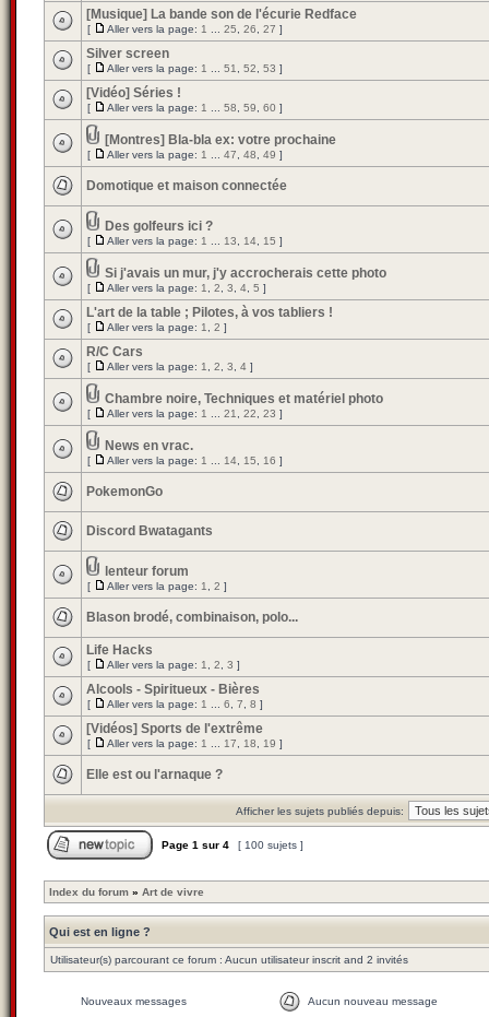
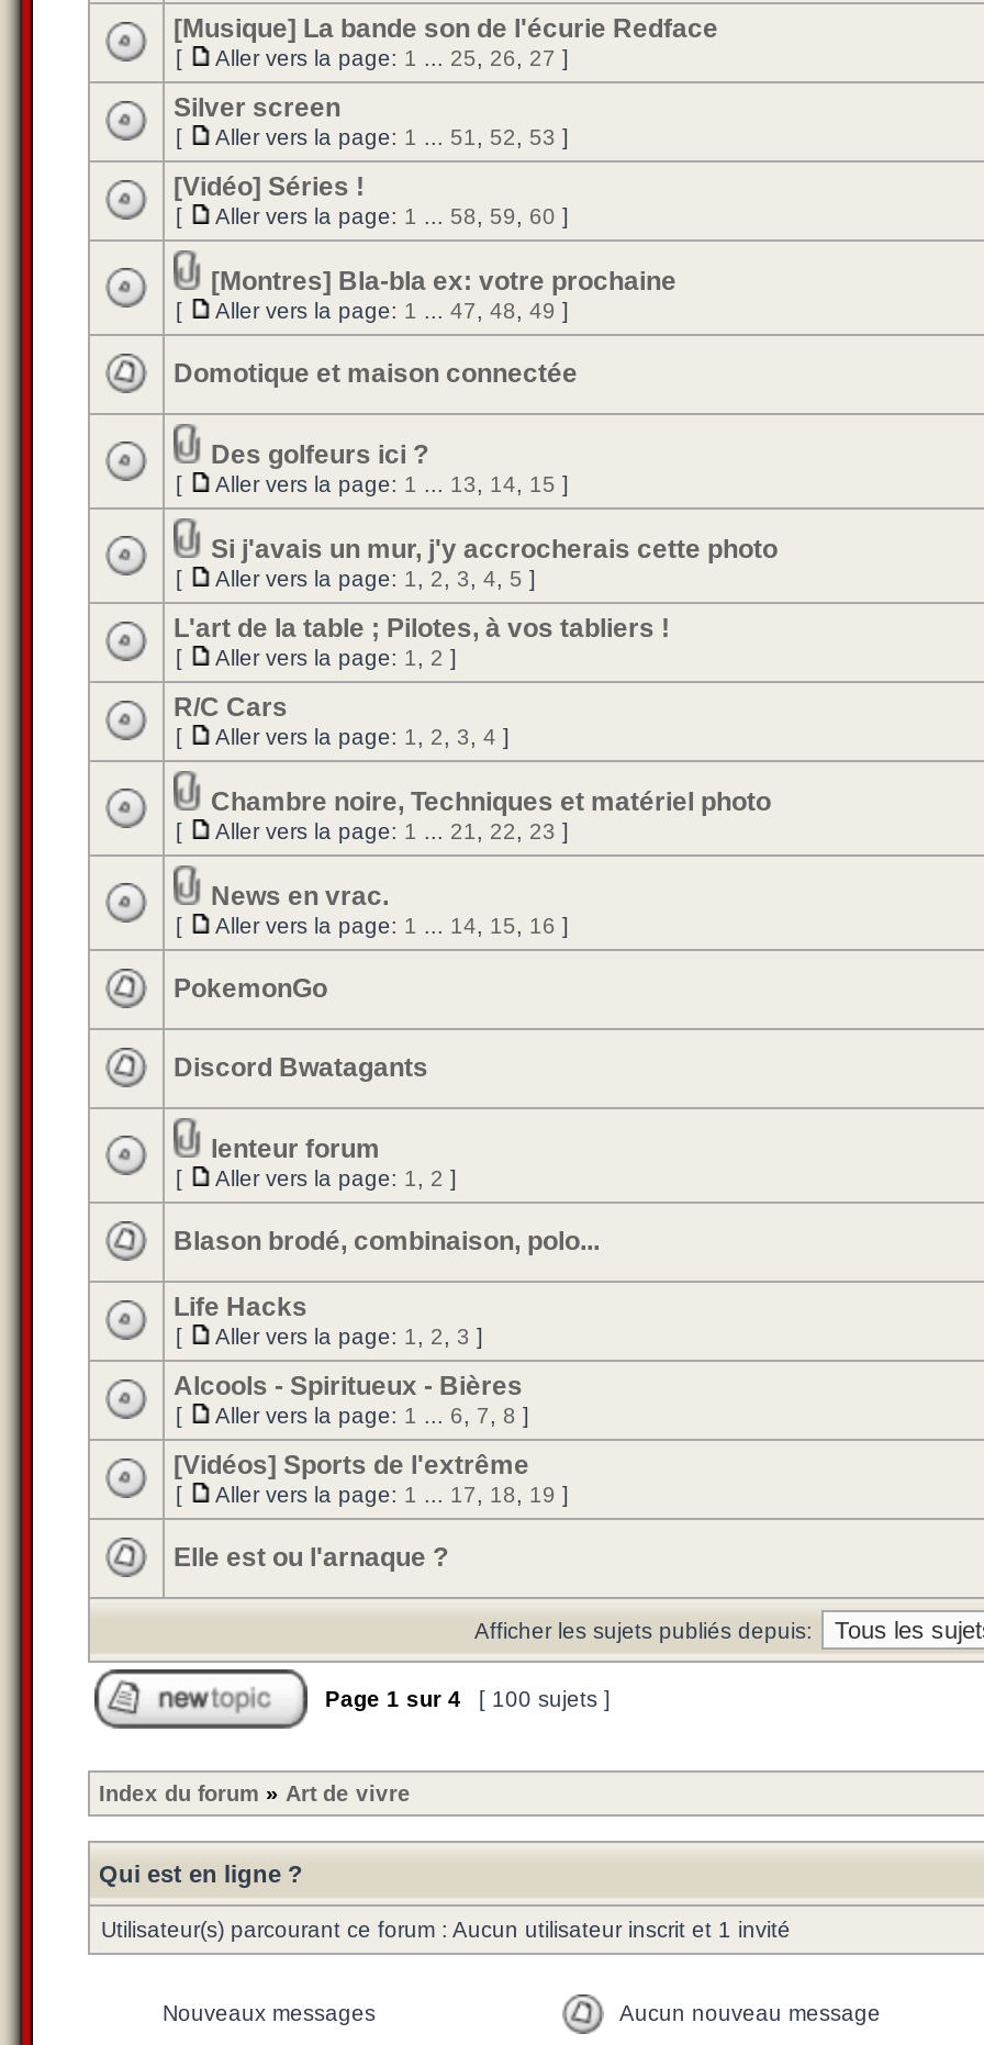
[50,954,408,966] Utilisateur(s) parcourant ce forum : Aucun utilisateur inscrit and 2 invités -> [101,1918,791,1942] Utilisateur(s) parcourant ce forum : Aucun utilisateur inscrit et 1 invité

